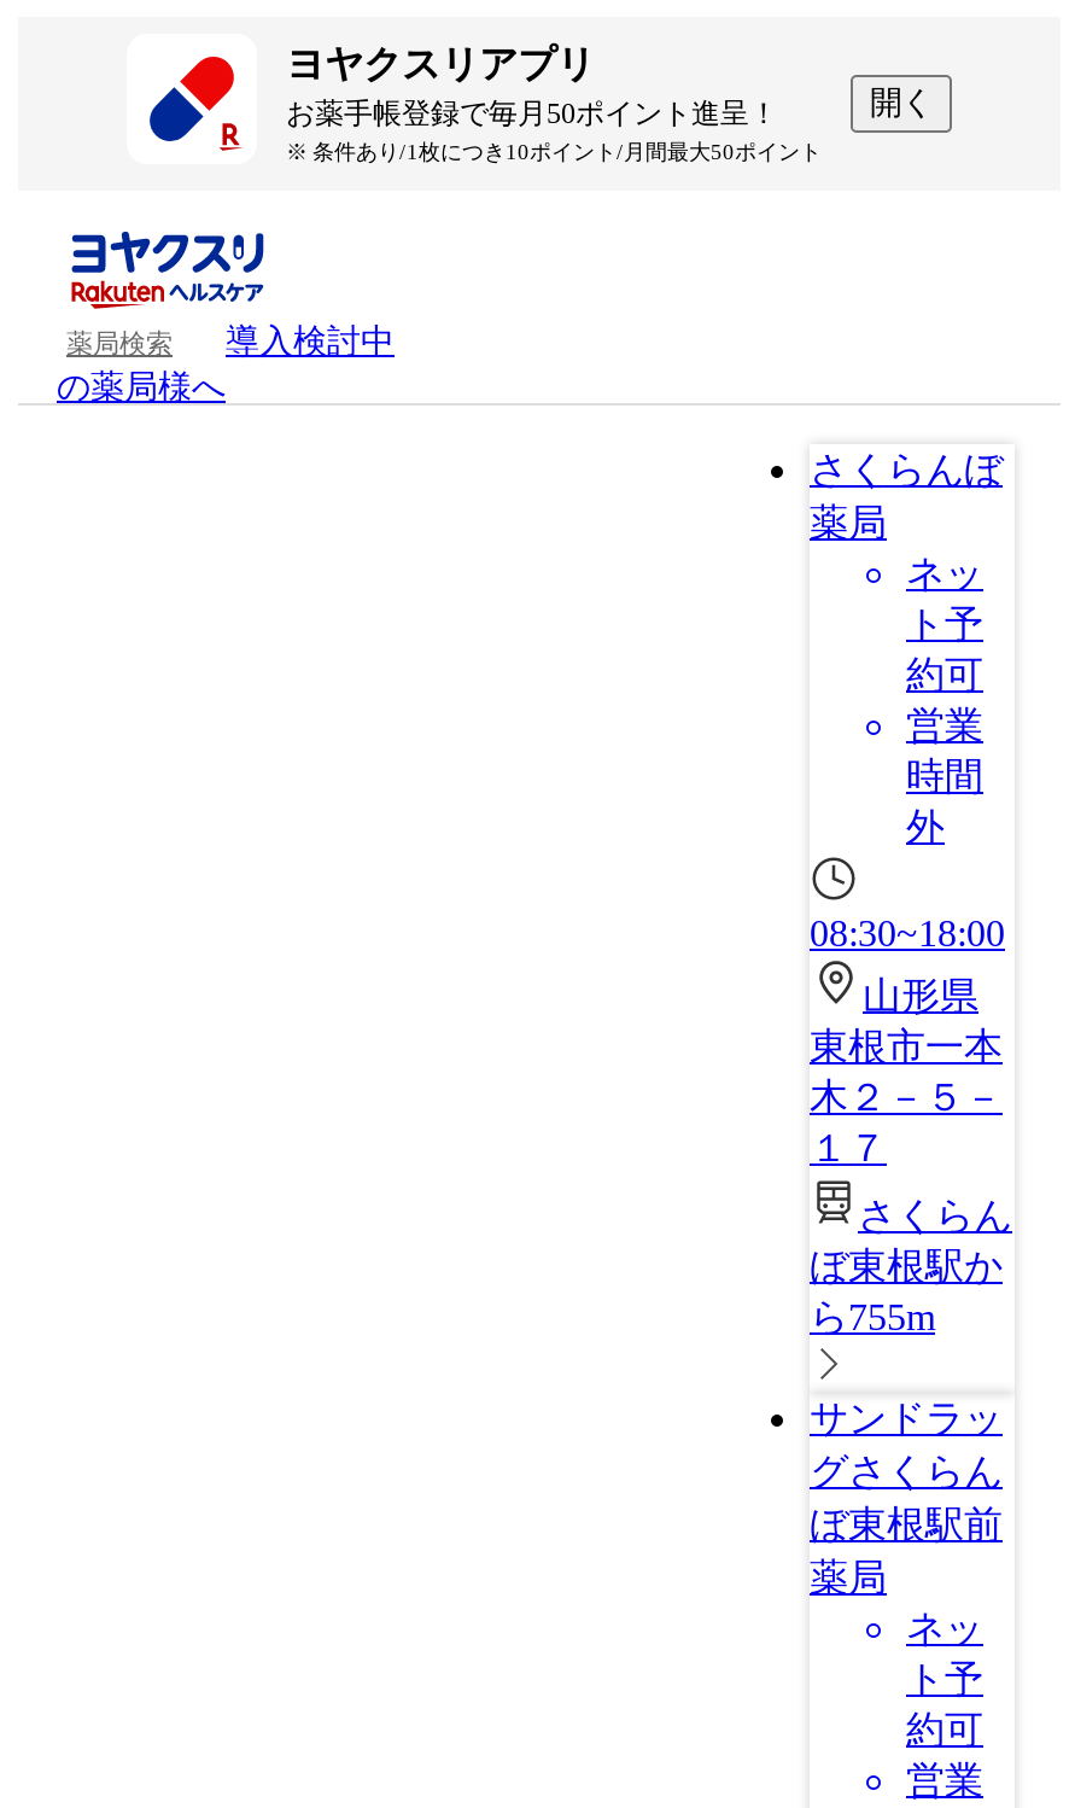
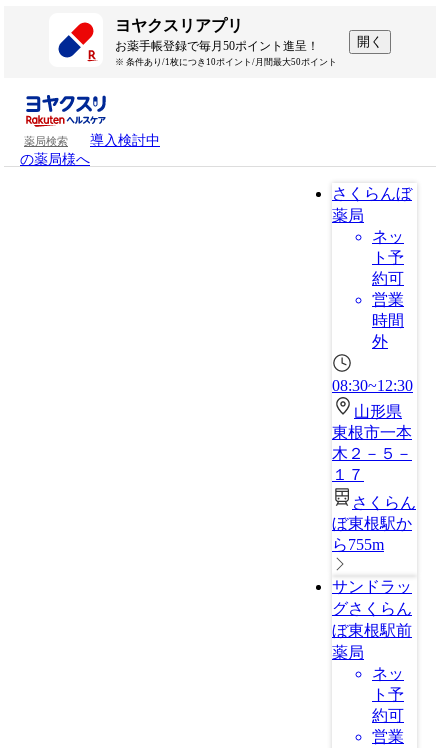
[810,912,1005,953] 08:30~18:00 -> [332,377,413,394] 08:30~12:30

